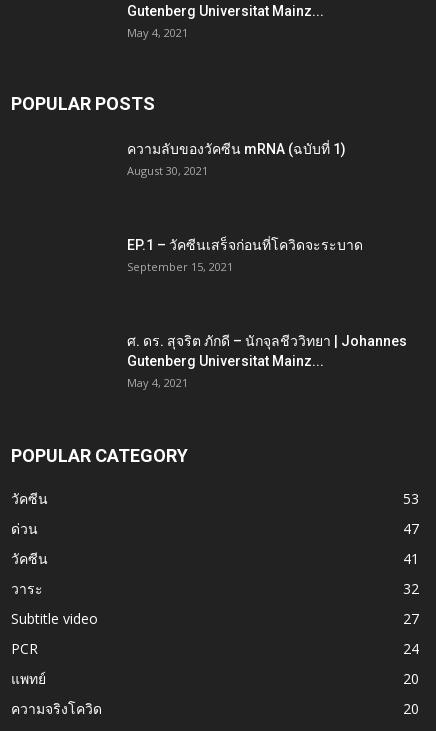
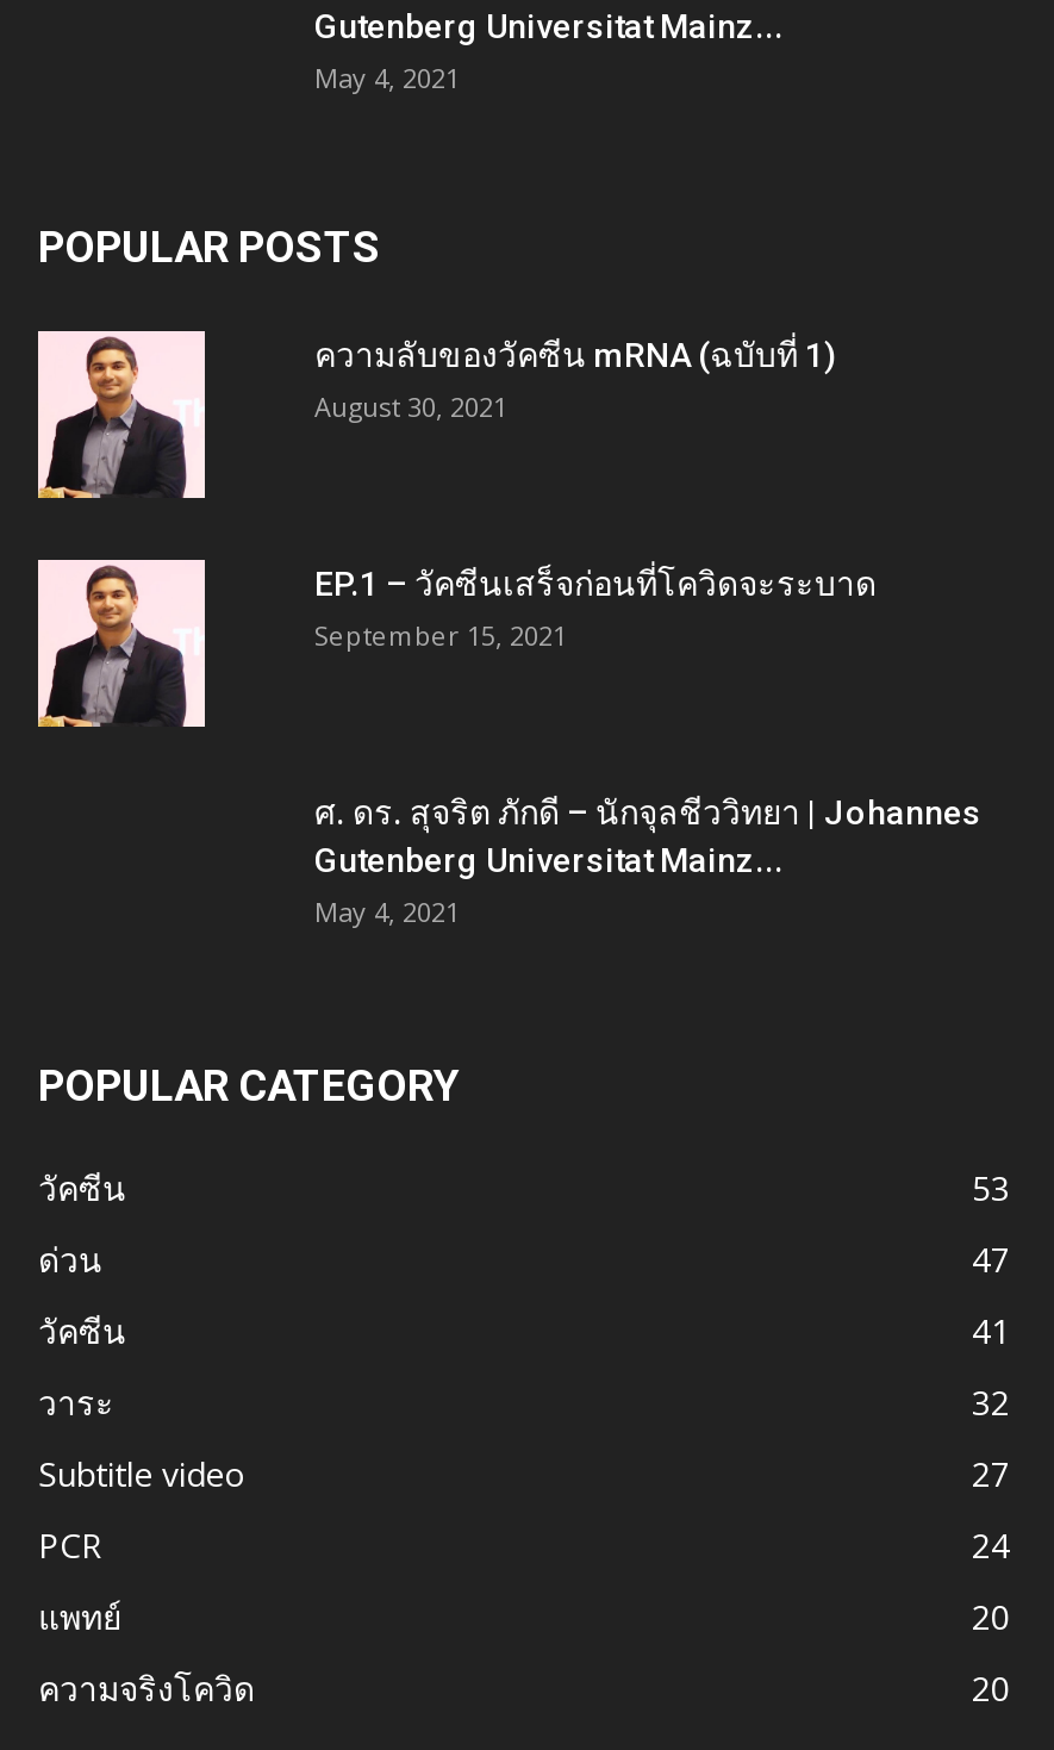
none -> [36,329,207,500] [image]
none -> [36,558,207,729] [image]

